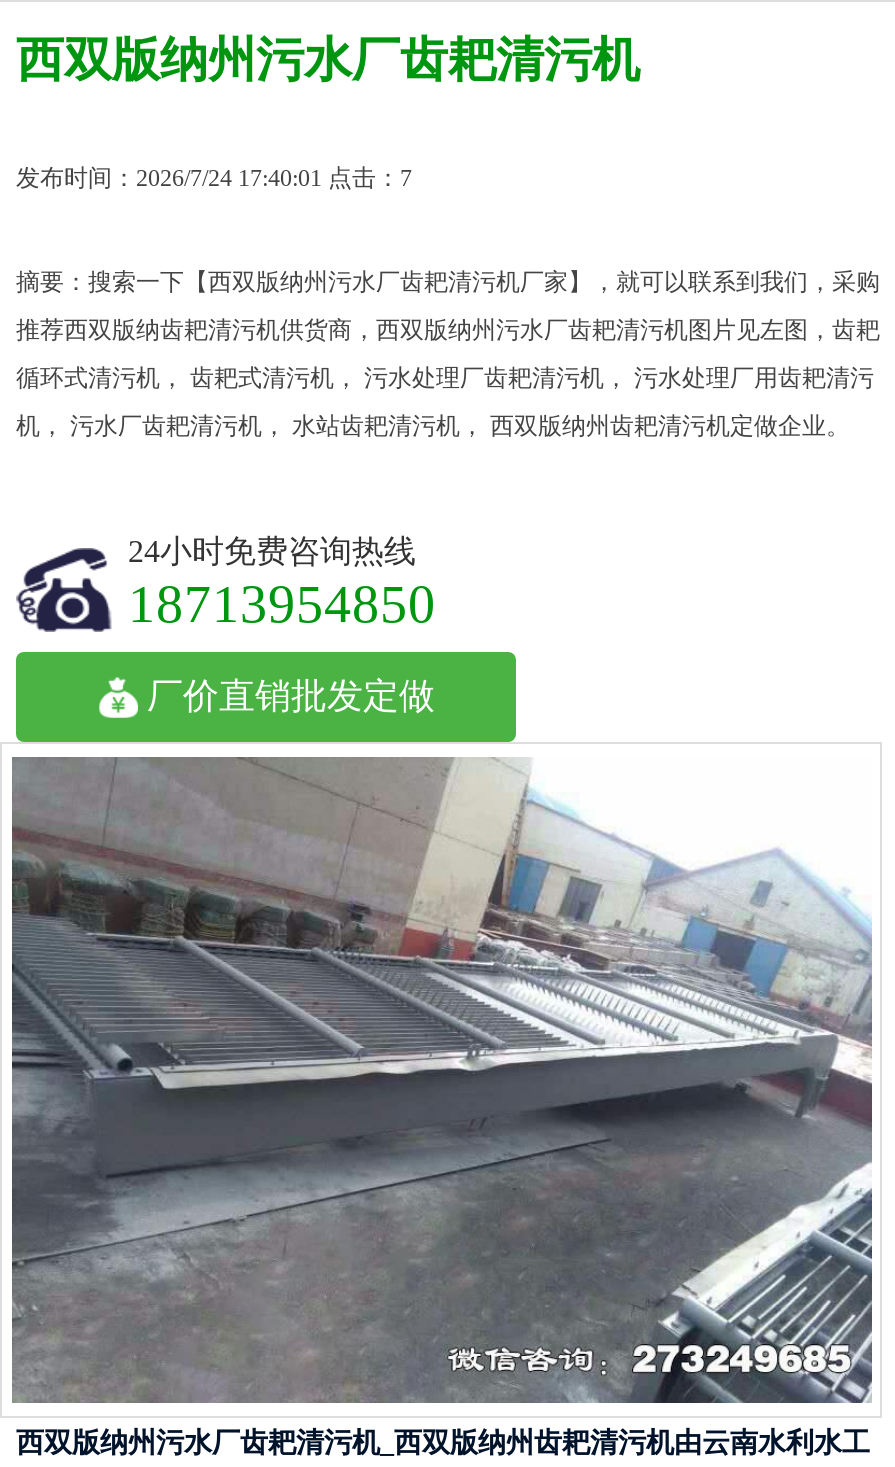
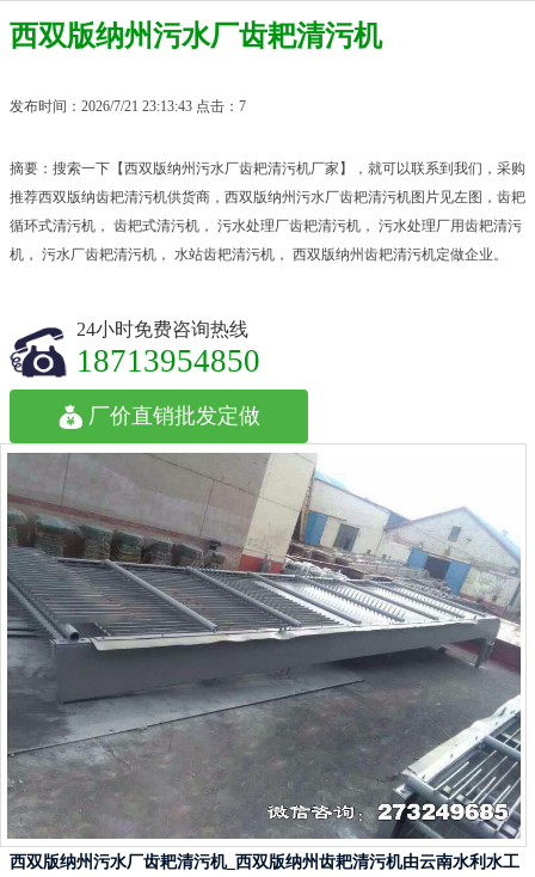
[16,164,412,192] 发布时间：2026/7/24 17:40:01 点击：7 -> [10,98,246,115] 发布时间：2026/7/21 23:13:43 点击：7

